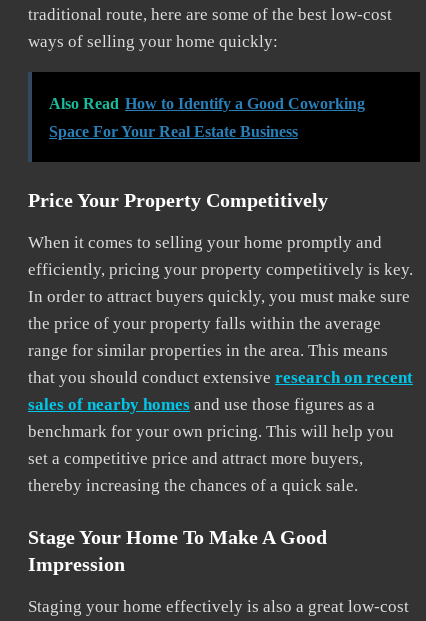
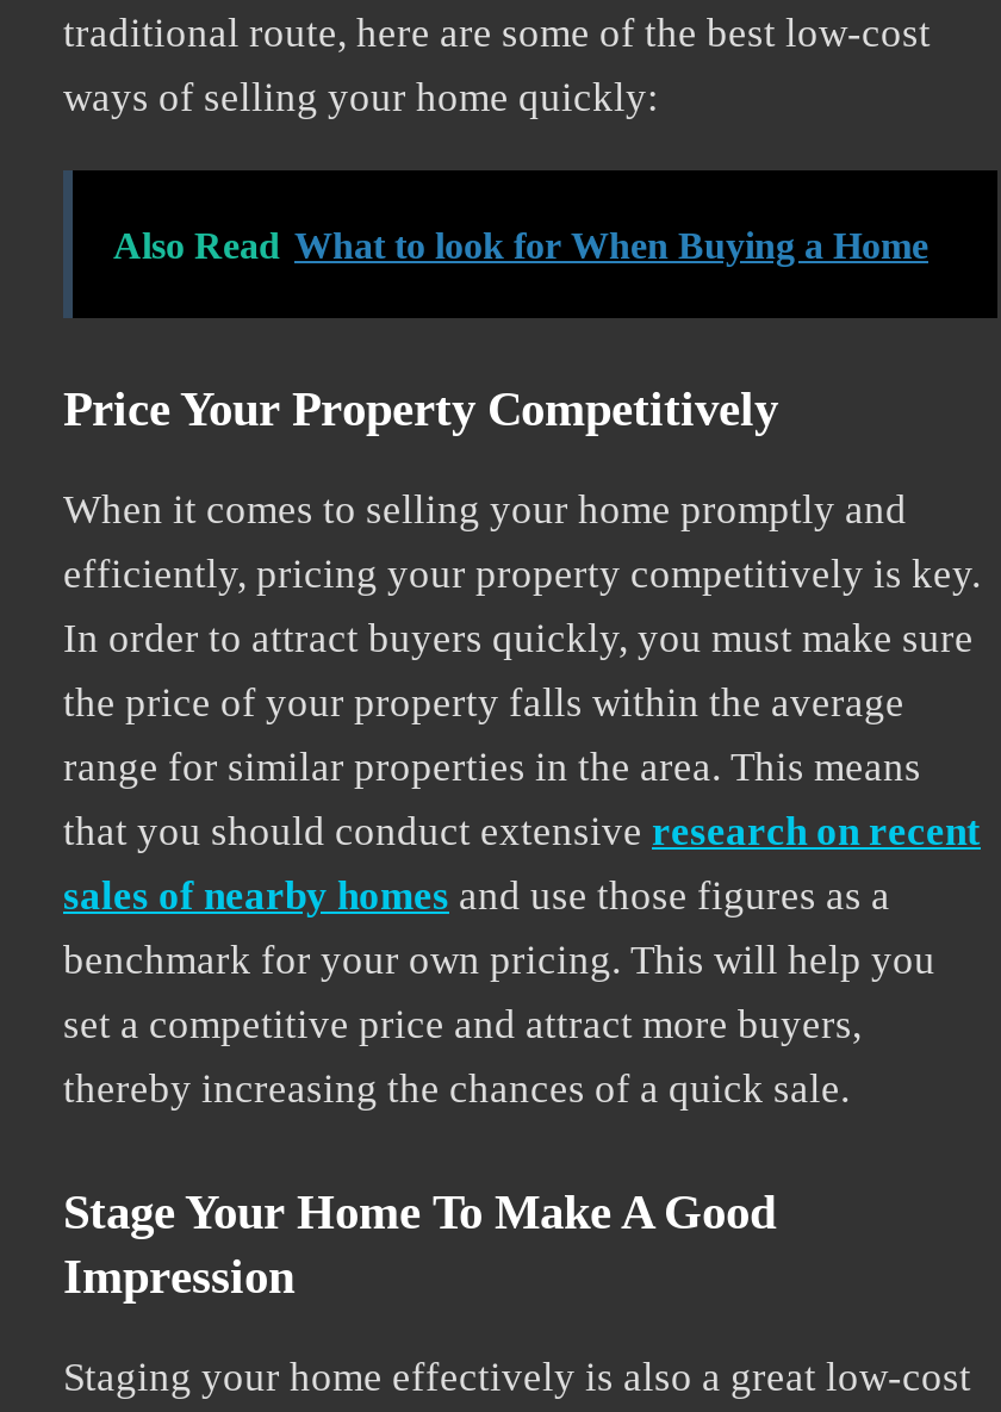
[49,95,365,140] Also Read How to Identify a Good Coworking | Space For Your Real Estate Business -> [113,226,928,266] Also Read What to look for When Buying a Home

